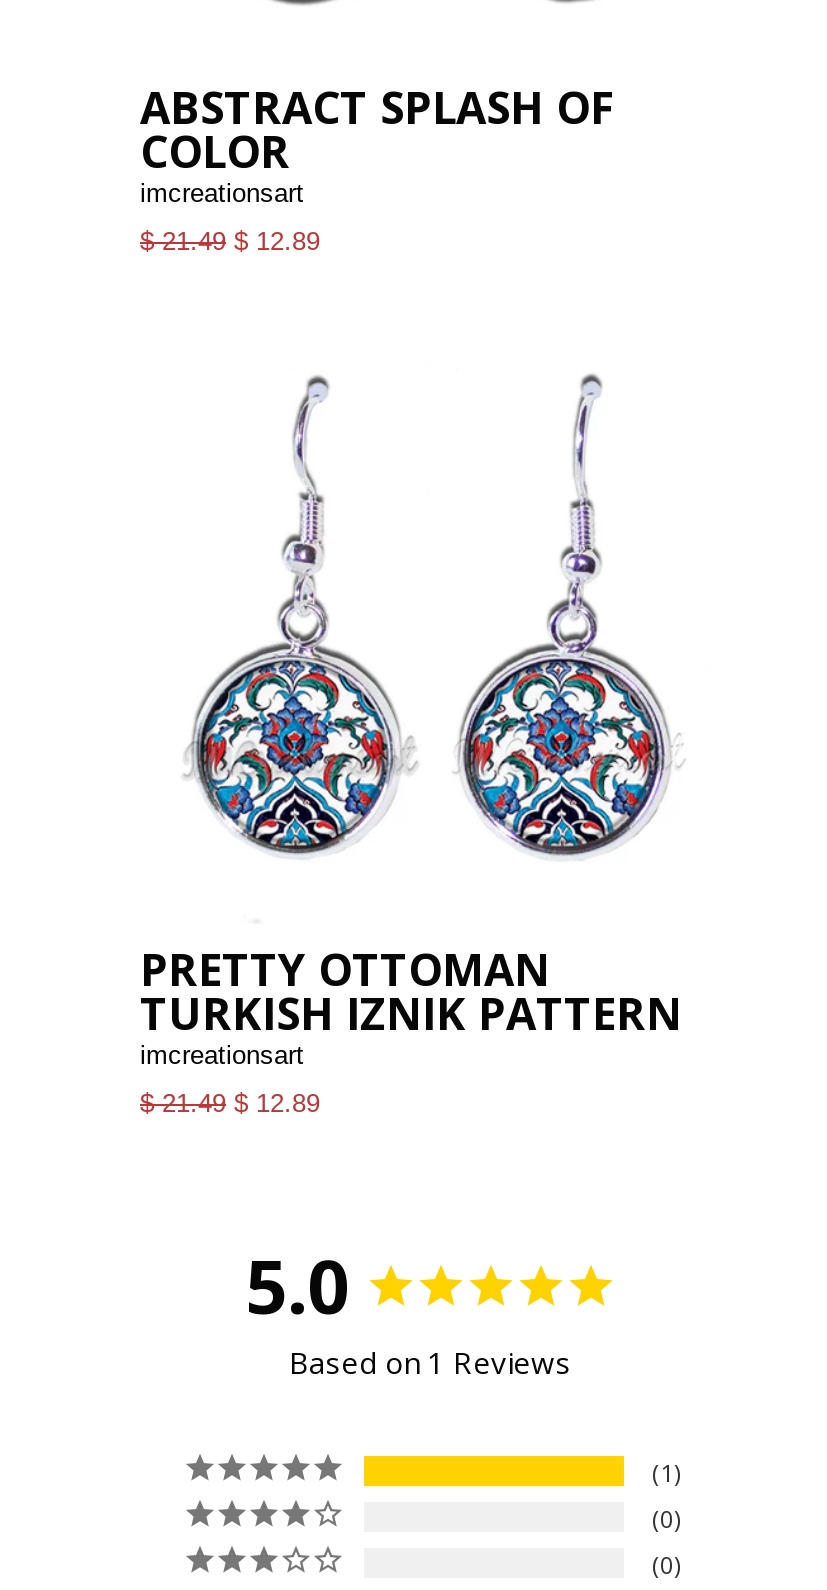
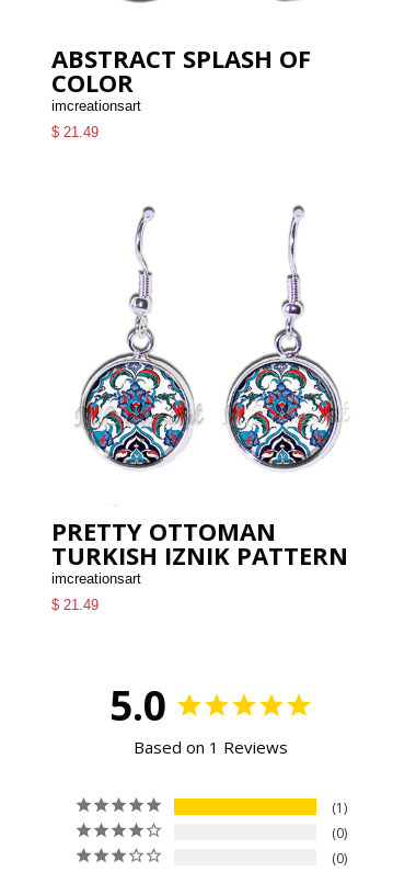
[140,226,320,256] $ 21.49 $ 12.89 -> [51,124,99,140] $ 21.49
[140,1087,320,1117] $ 21.49 $ 12.89 -> [51,596,99,613] $ 21.49

